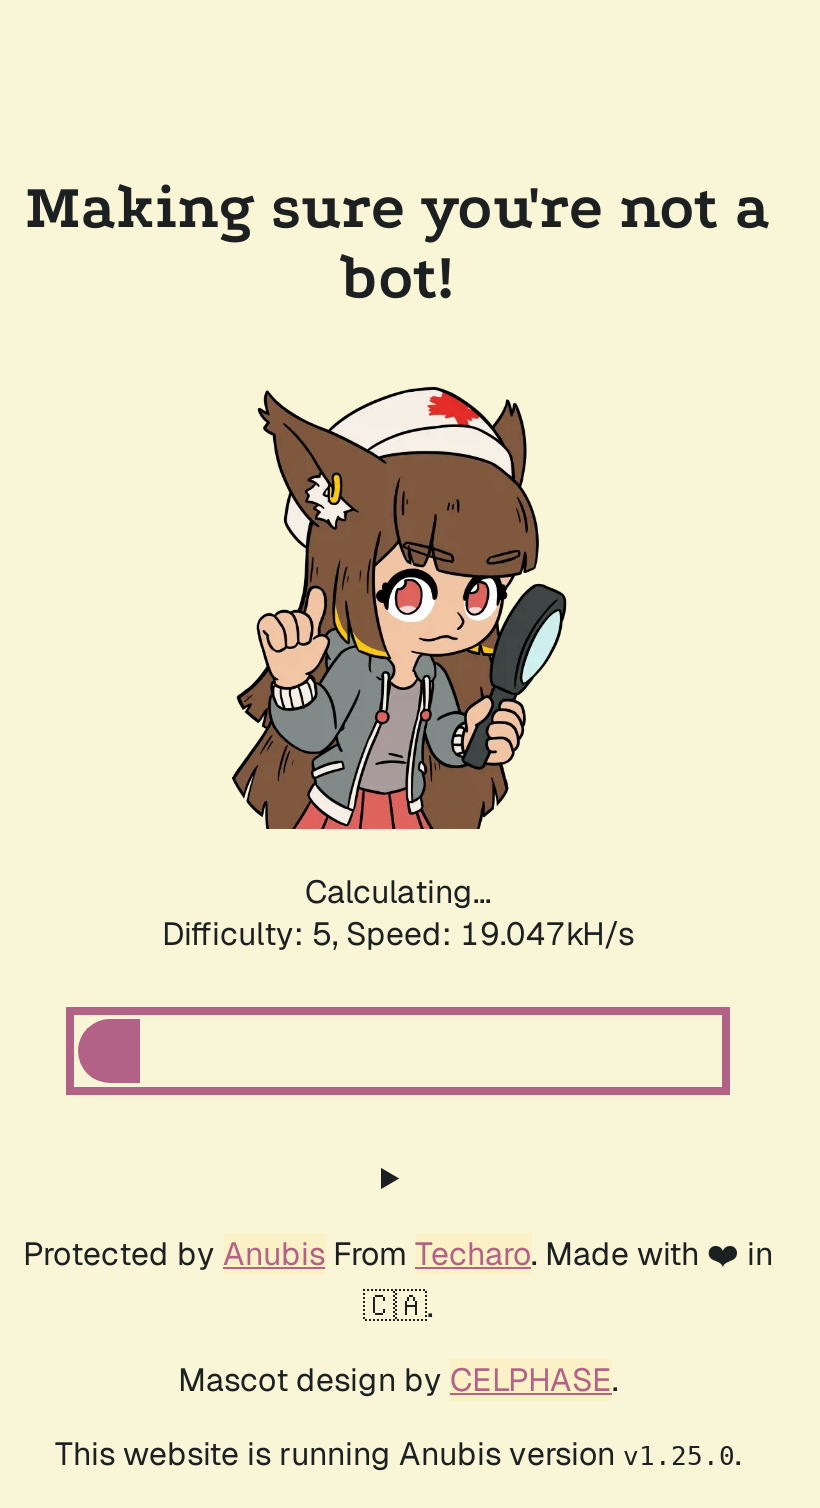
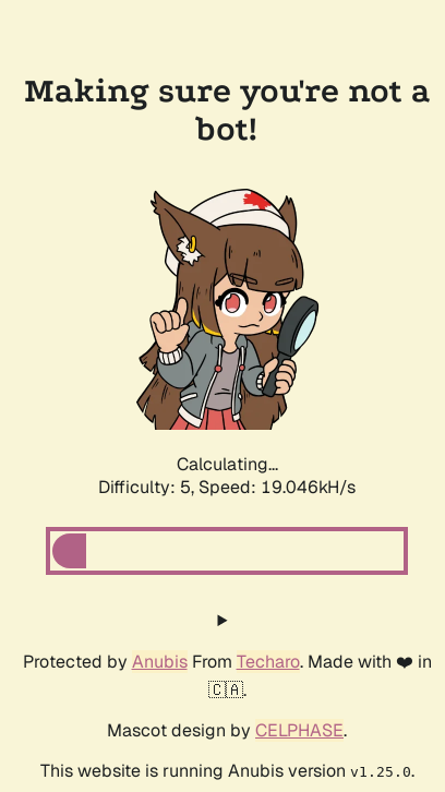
[162,913,634,955] Difficulty: 5, Speed: 19.047kH/s -> [98,476,356,499] Difficulty: 5, Speed: 19.046kH/s

